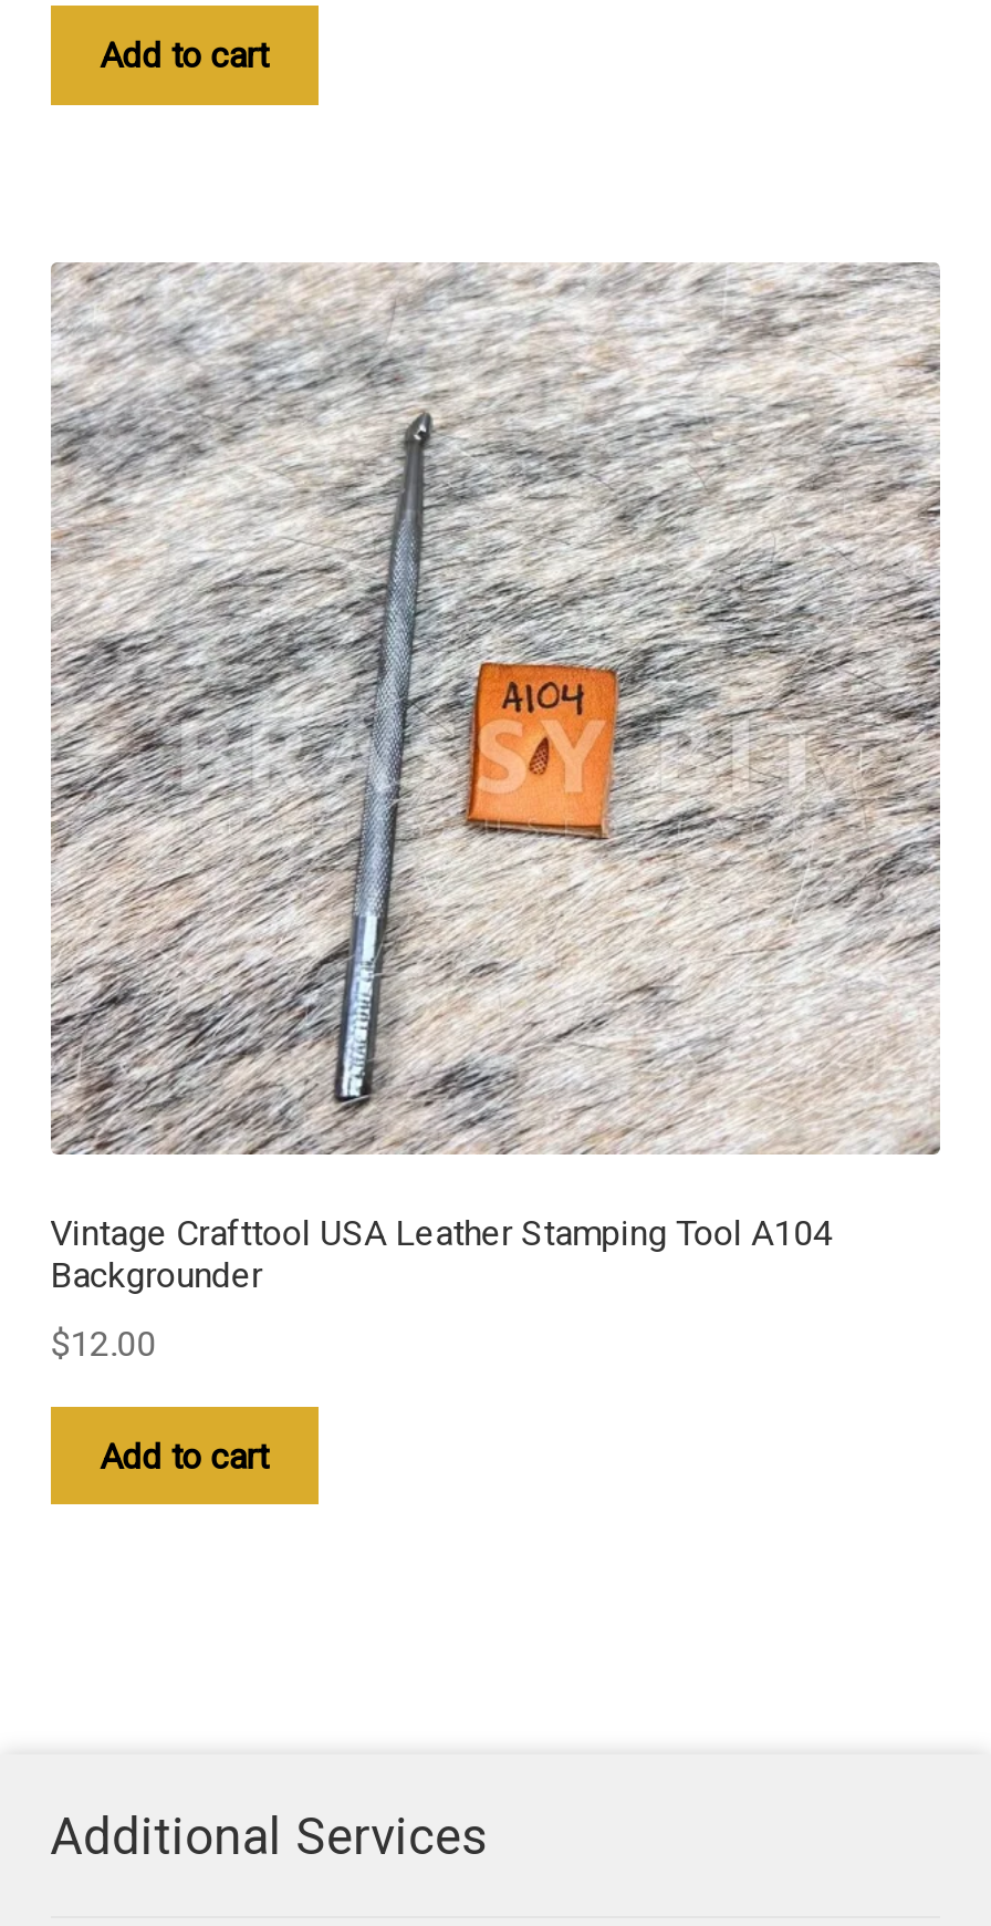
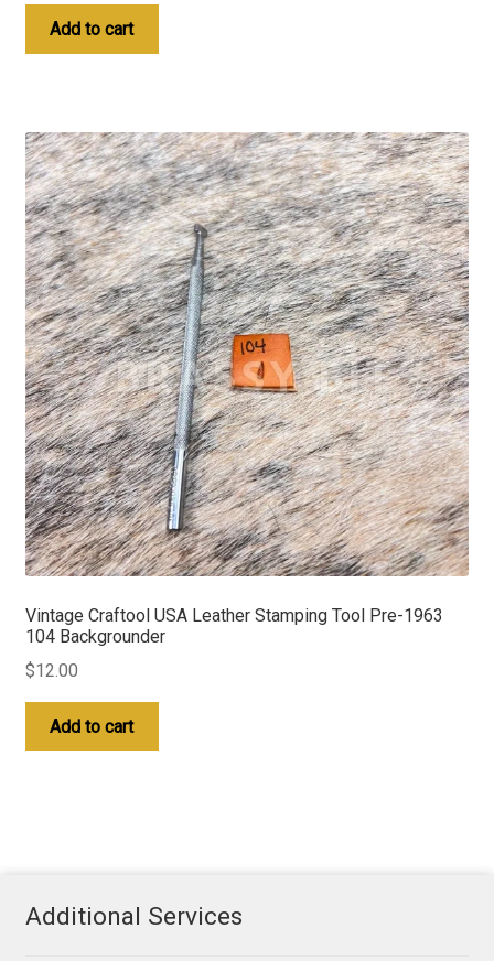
[50,262,940,1296] [image] | Vintage Crafttool USA Leather Stamping Tool A104 | Backgrounder -> [25,132,469,647] [image] | Vintage Craftool USA Leather Stamping Tool Pre-1963 | 104 Backgrounder

